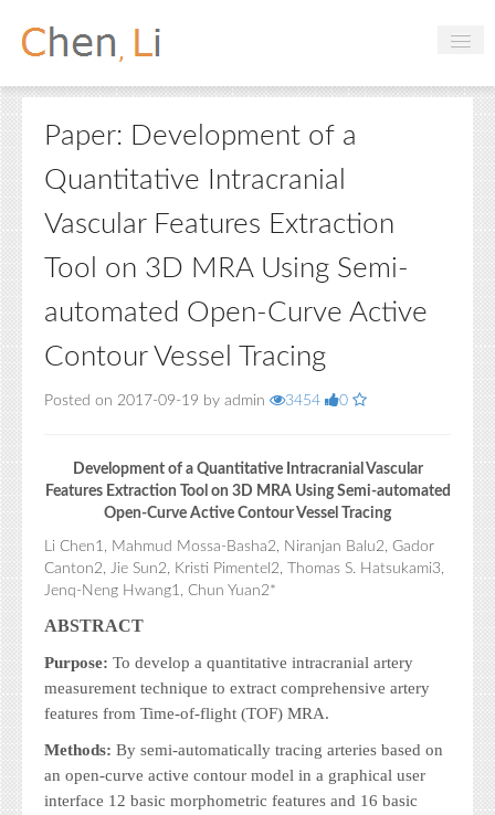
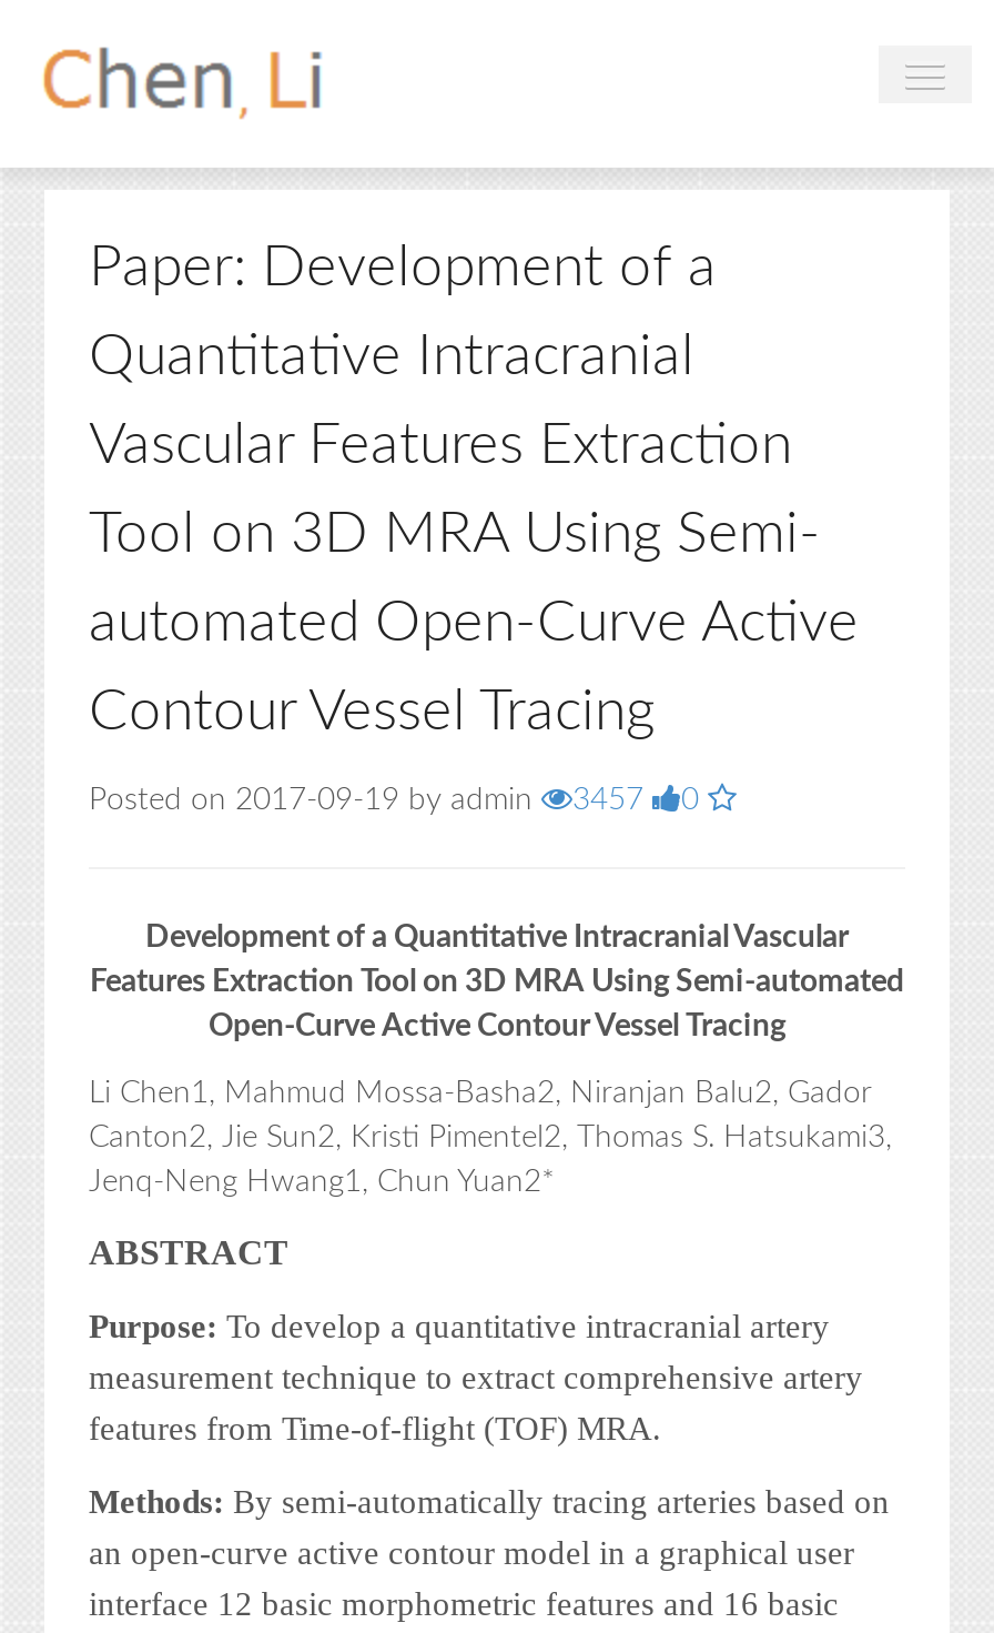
[285,393,320,409] 3454 -> [572,785,643,816] 3457

